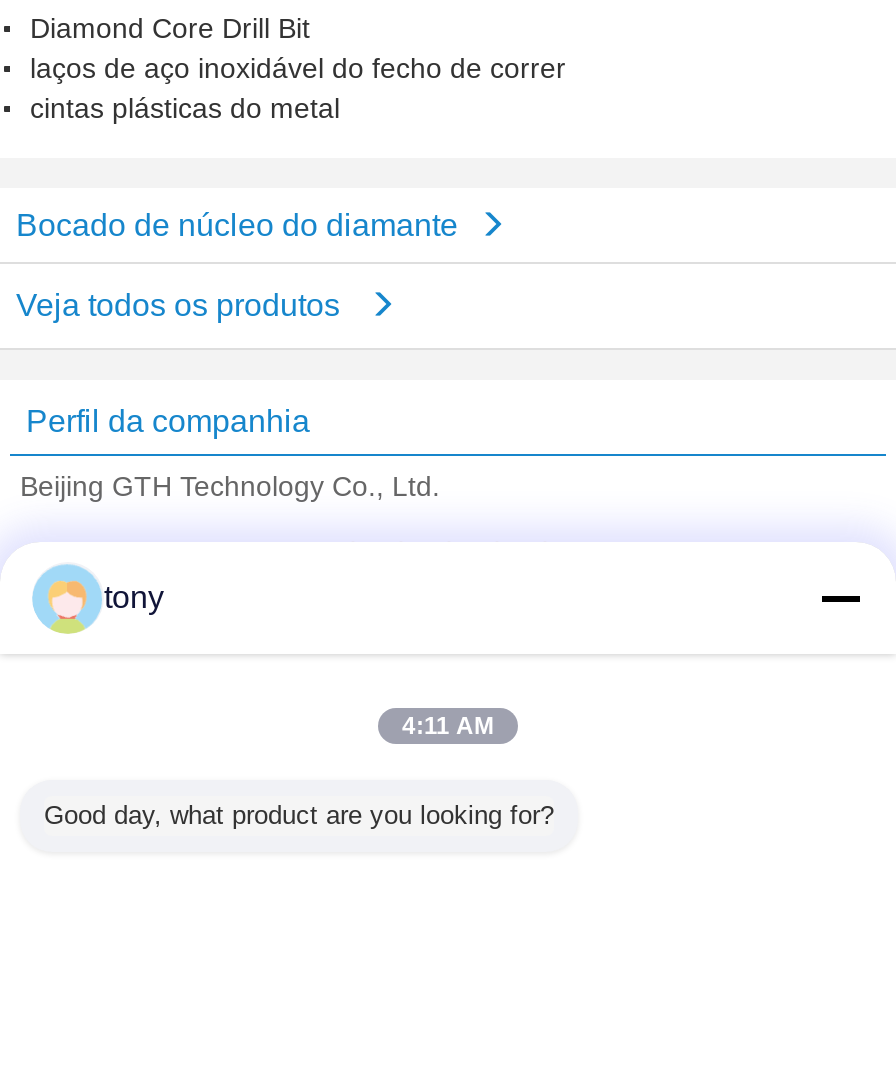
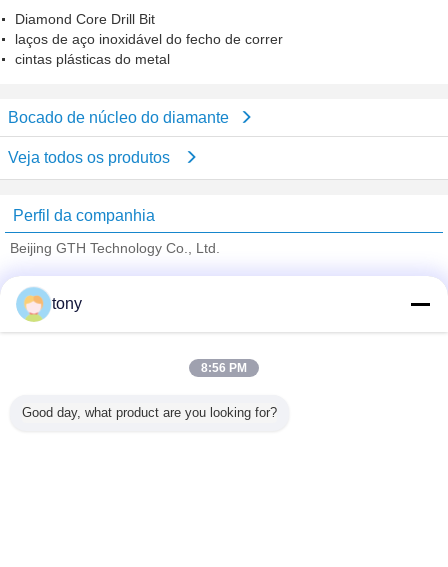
[402,712,494,740] 4:11 AM -> [201,361,247,375] 8:56 PM

